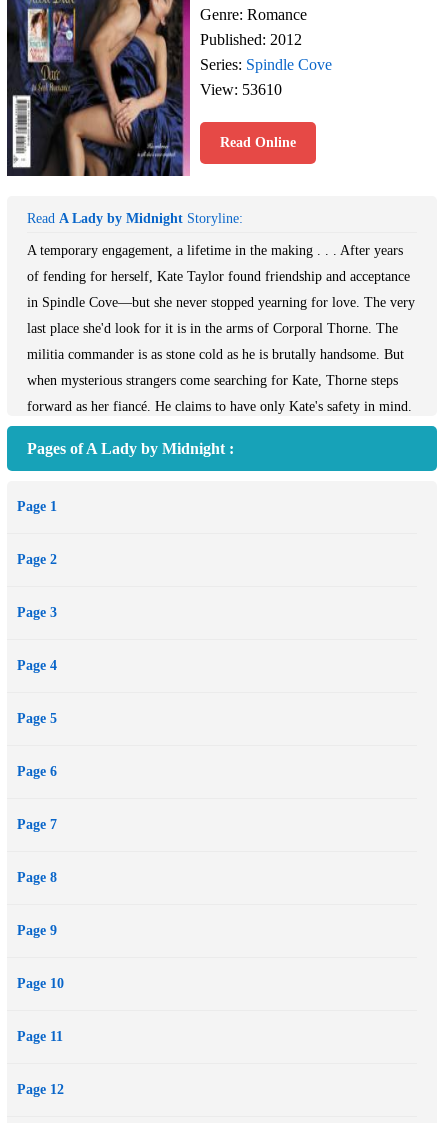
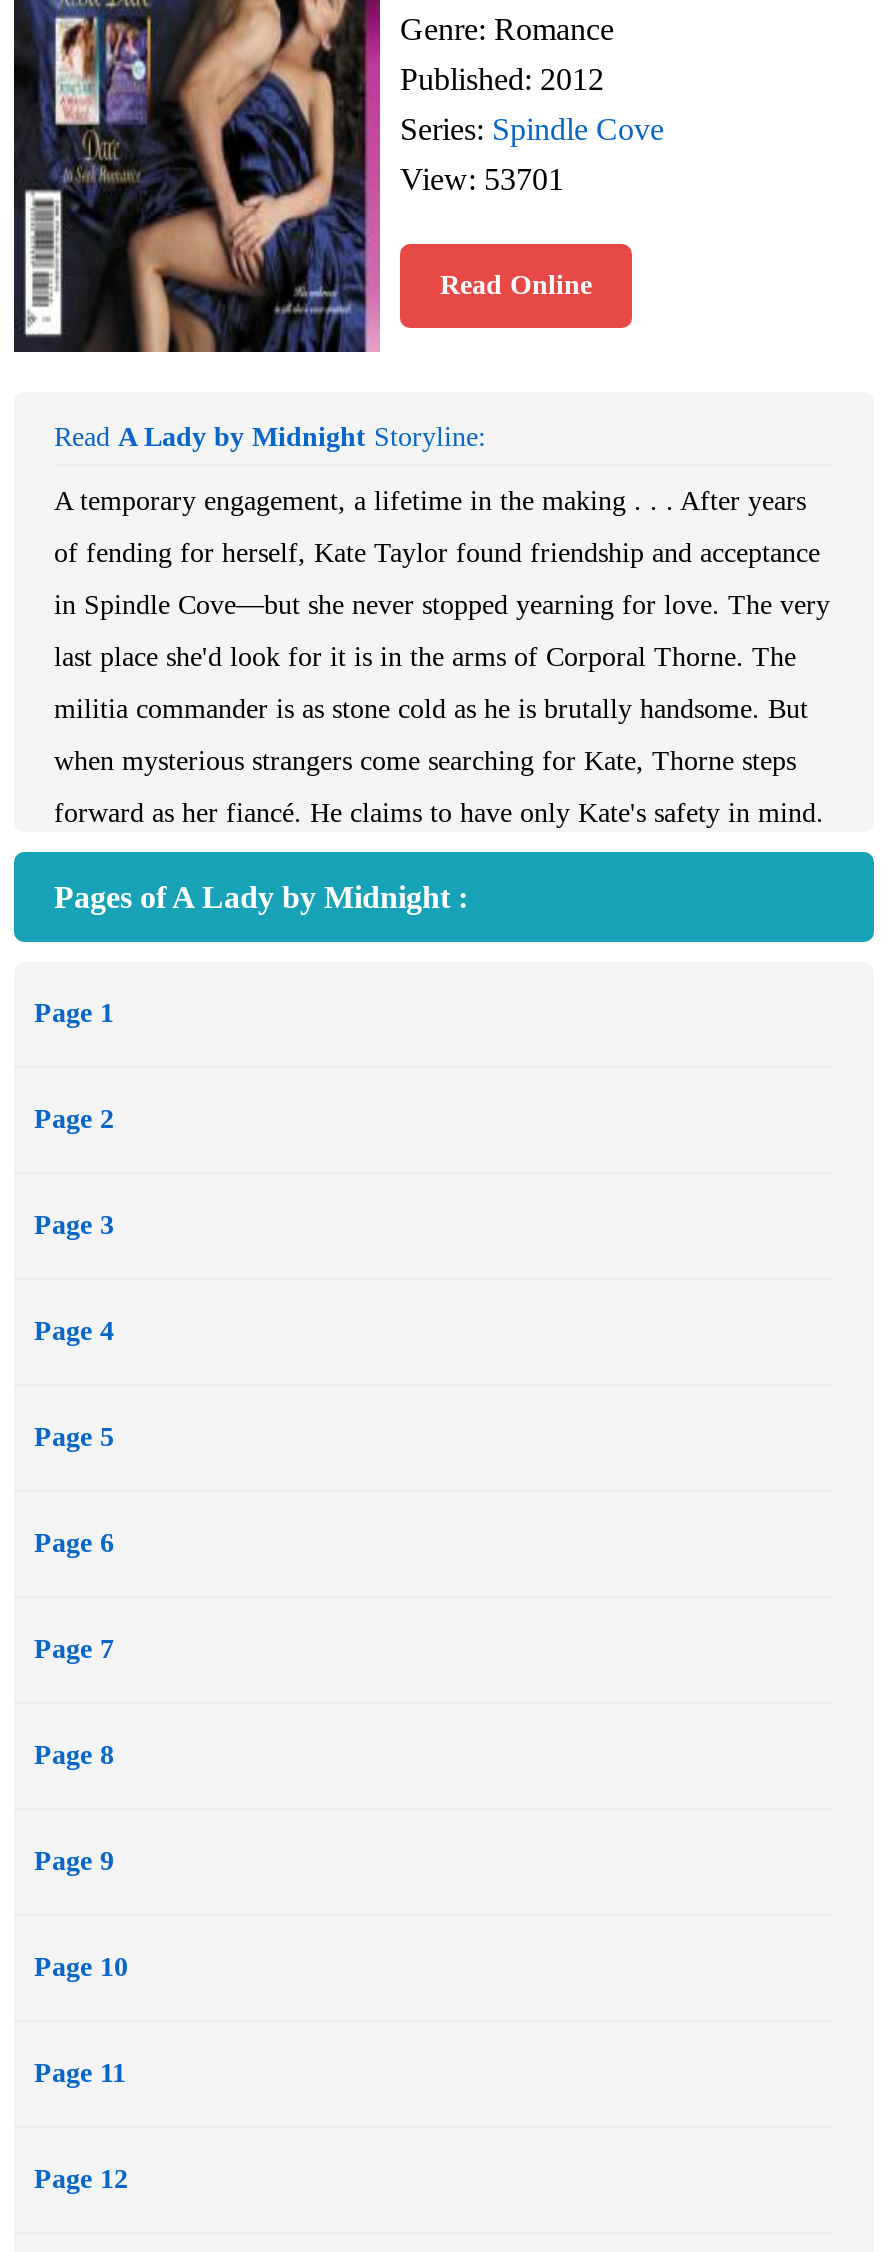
[200,81,282,98] View: 53610 -> [400,162,564,196] View: 53701

